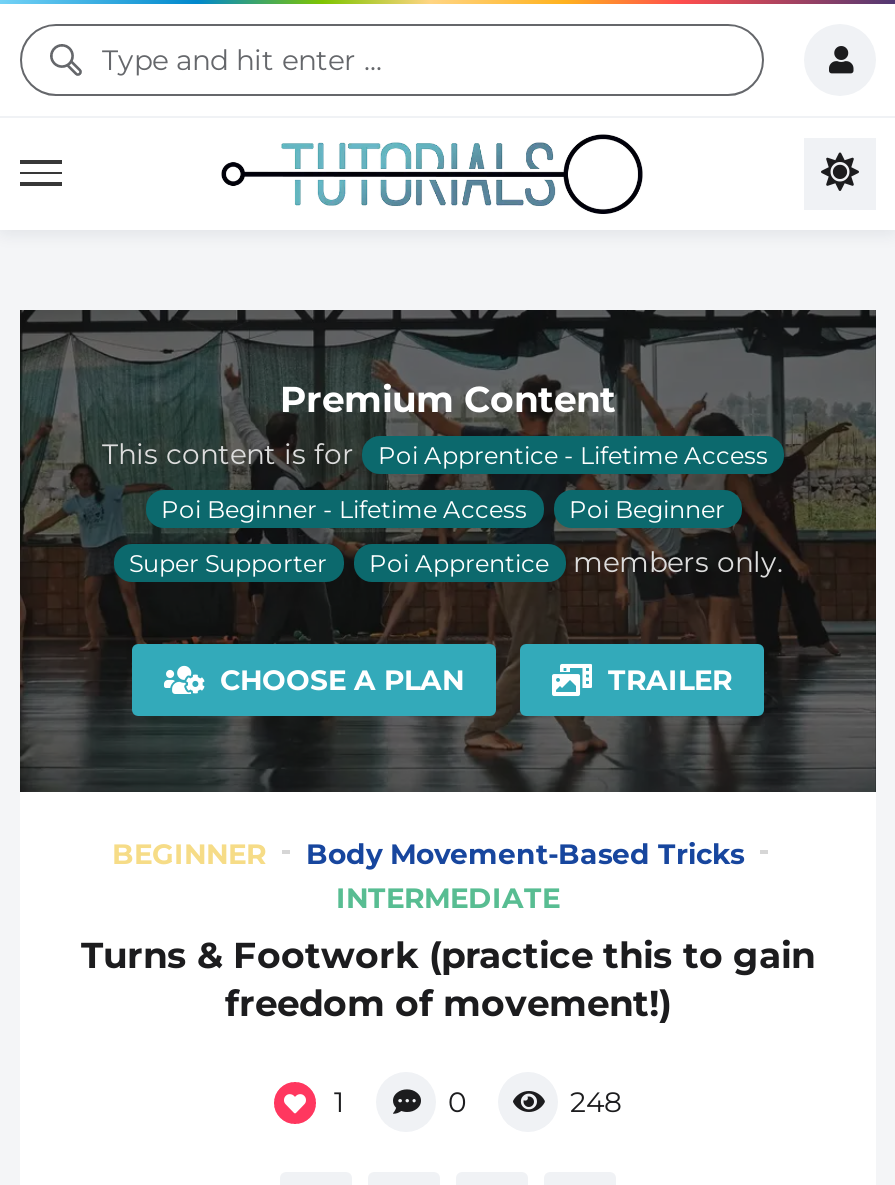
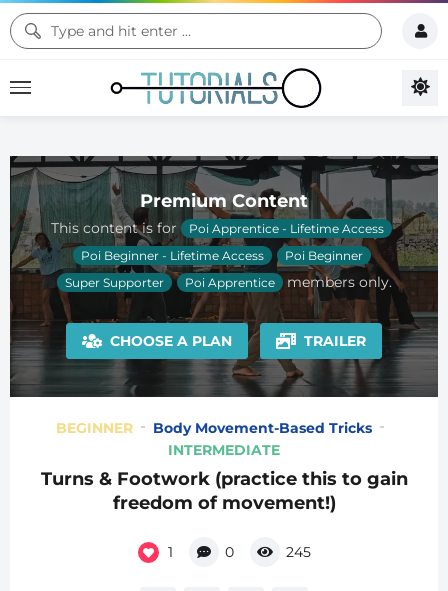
[570,1085,622,1121] 248 -> [285,543,310,561] 245

